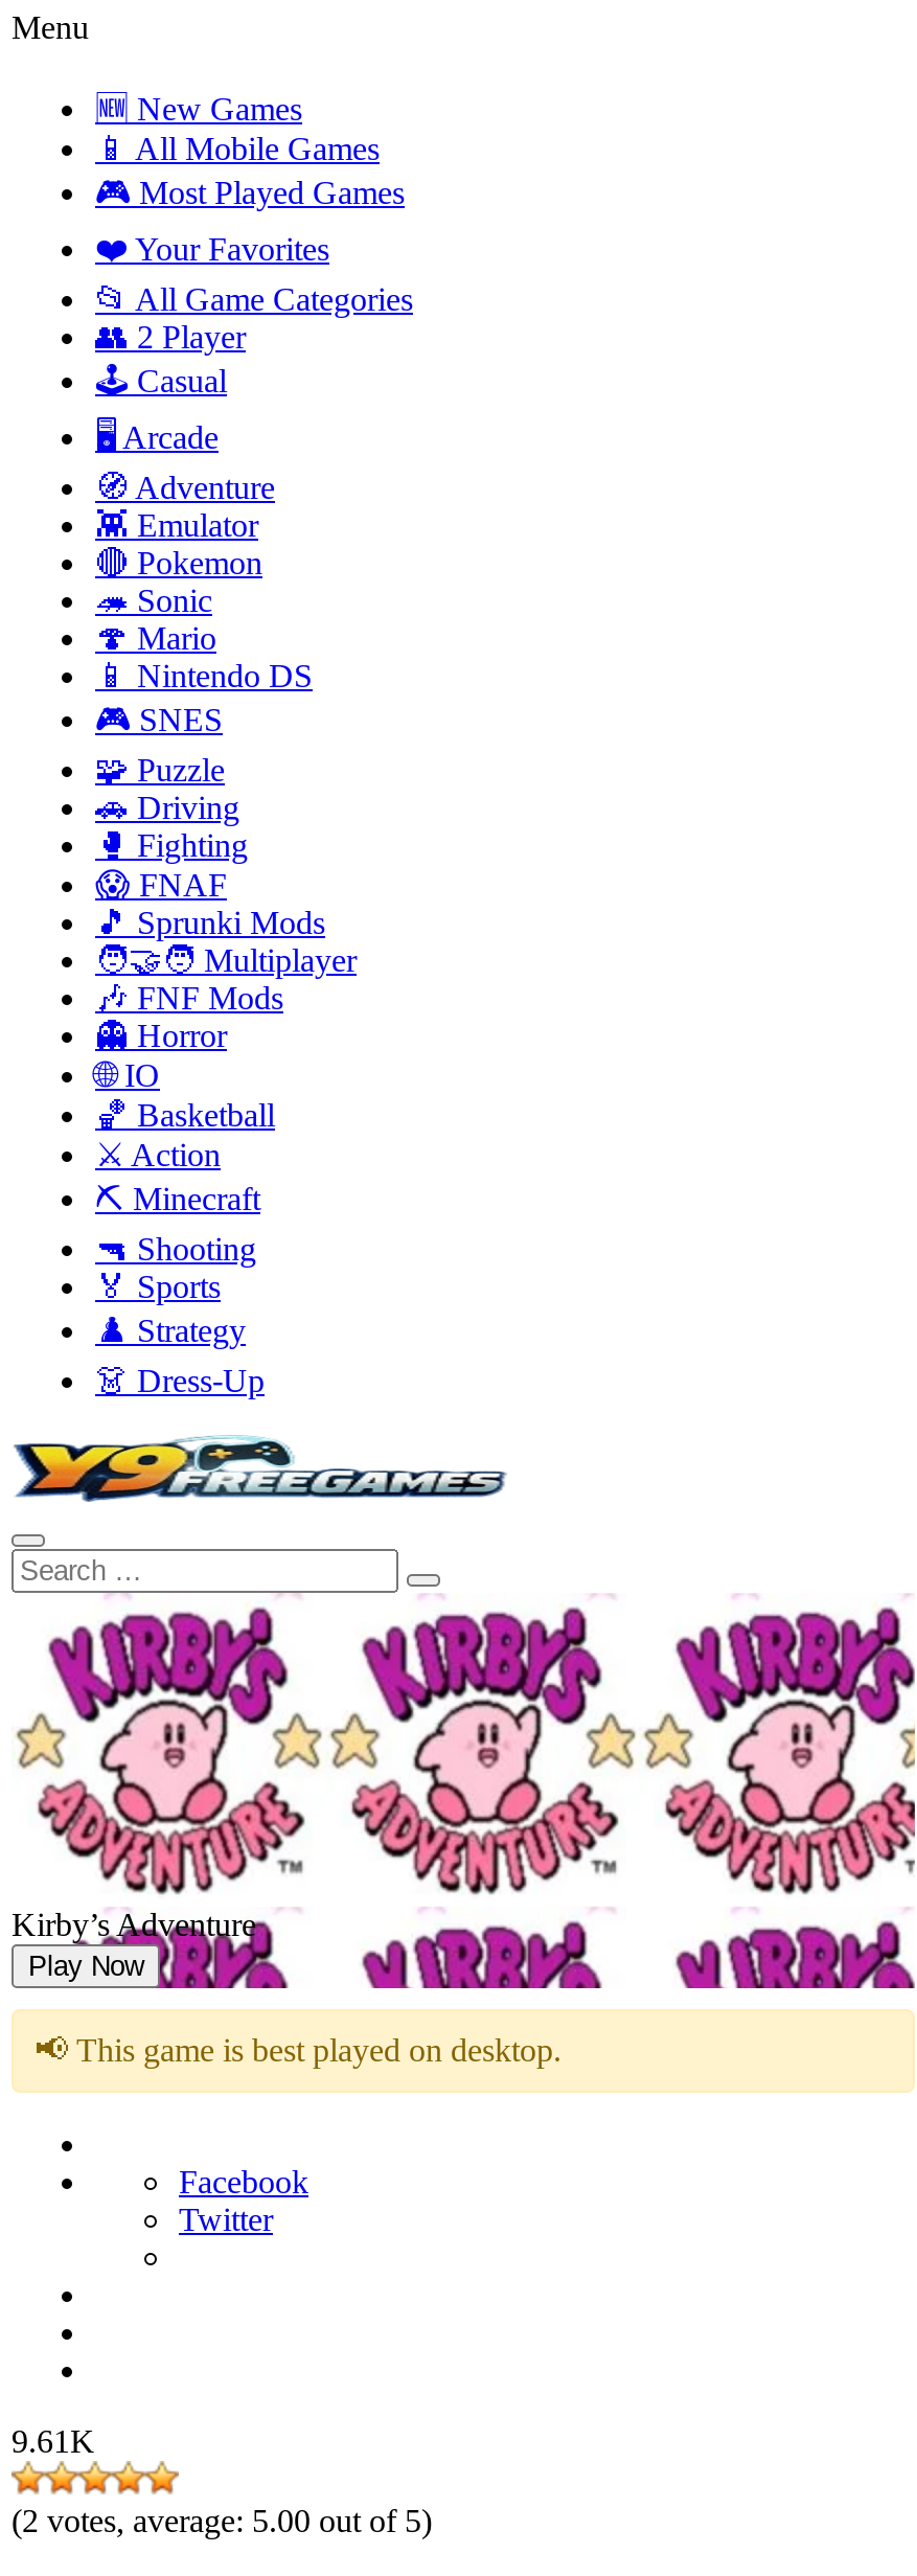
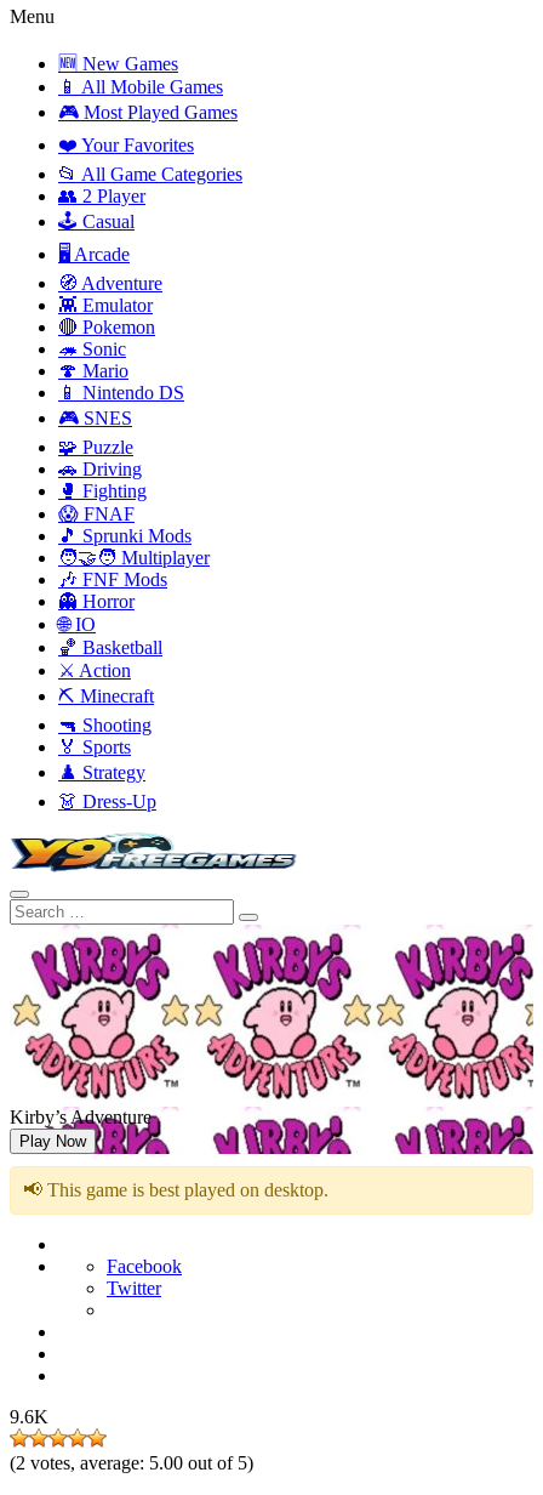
[12,2423,95,2459] 9.61K -> [10,1406,48,1427] 9.6K

